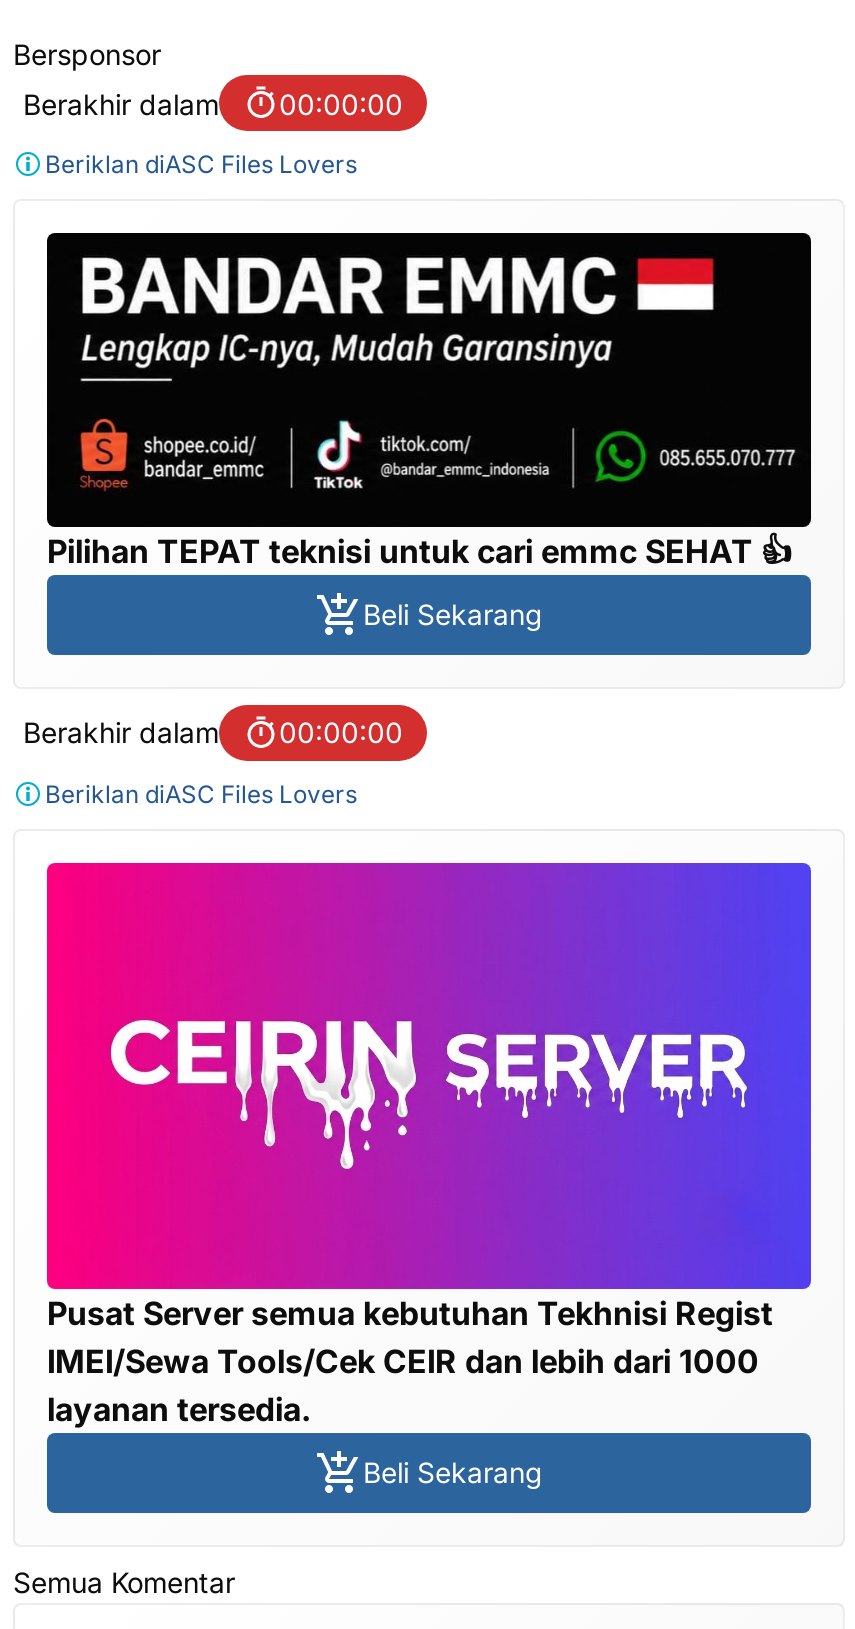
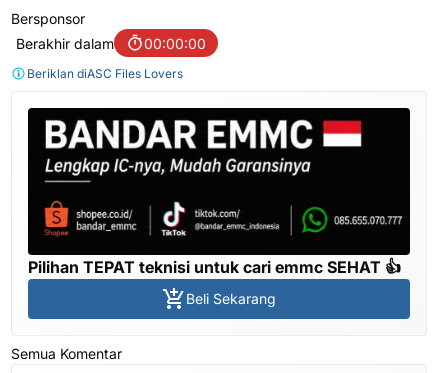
[23,715,403,808] Berakhir dalam | 00:00:00 | Beriklan diASC Files Lovers -> none
[45,861,813,1489] [image] | Pusat Server semua kebutuhan Tekhnisi Regist | IMEI/Sewa Tools/Cek CEIR dan lebih dari 1000 | layanan tersedia. | Beli Sekarang -> none

